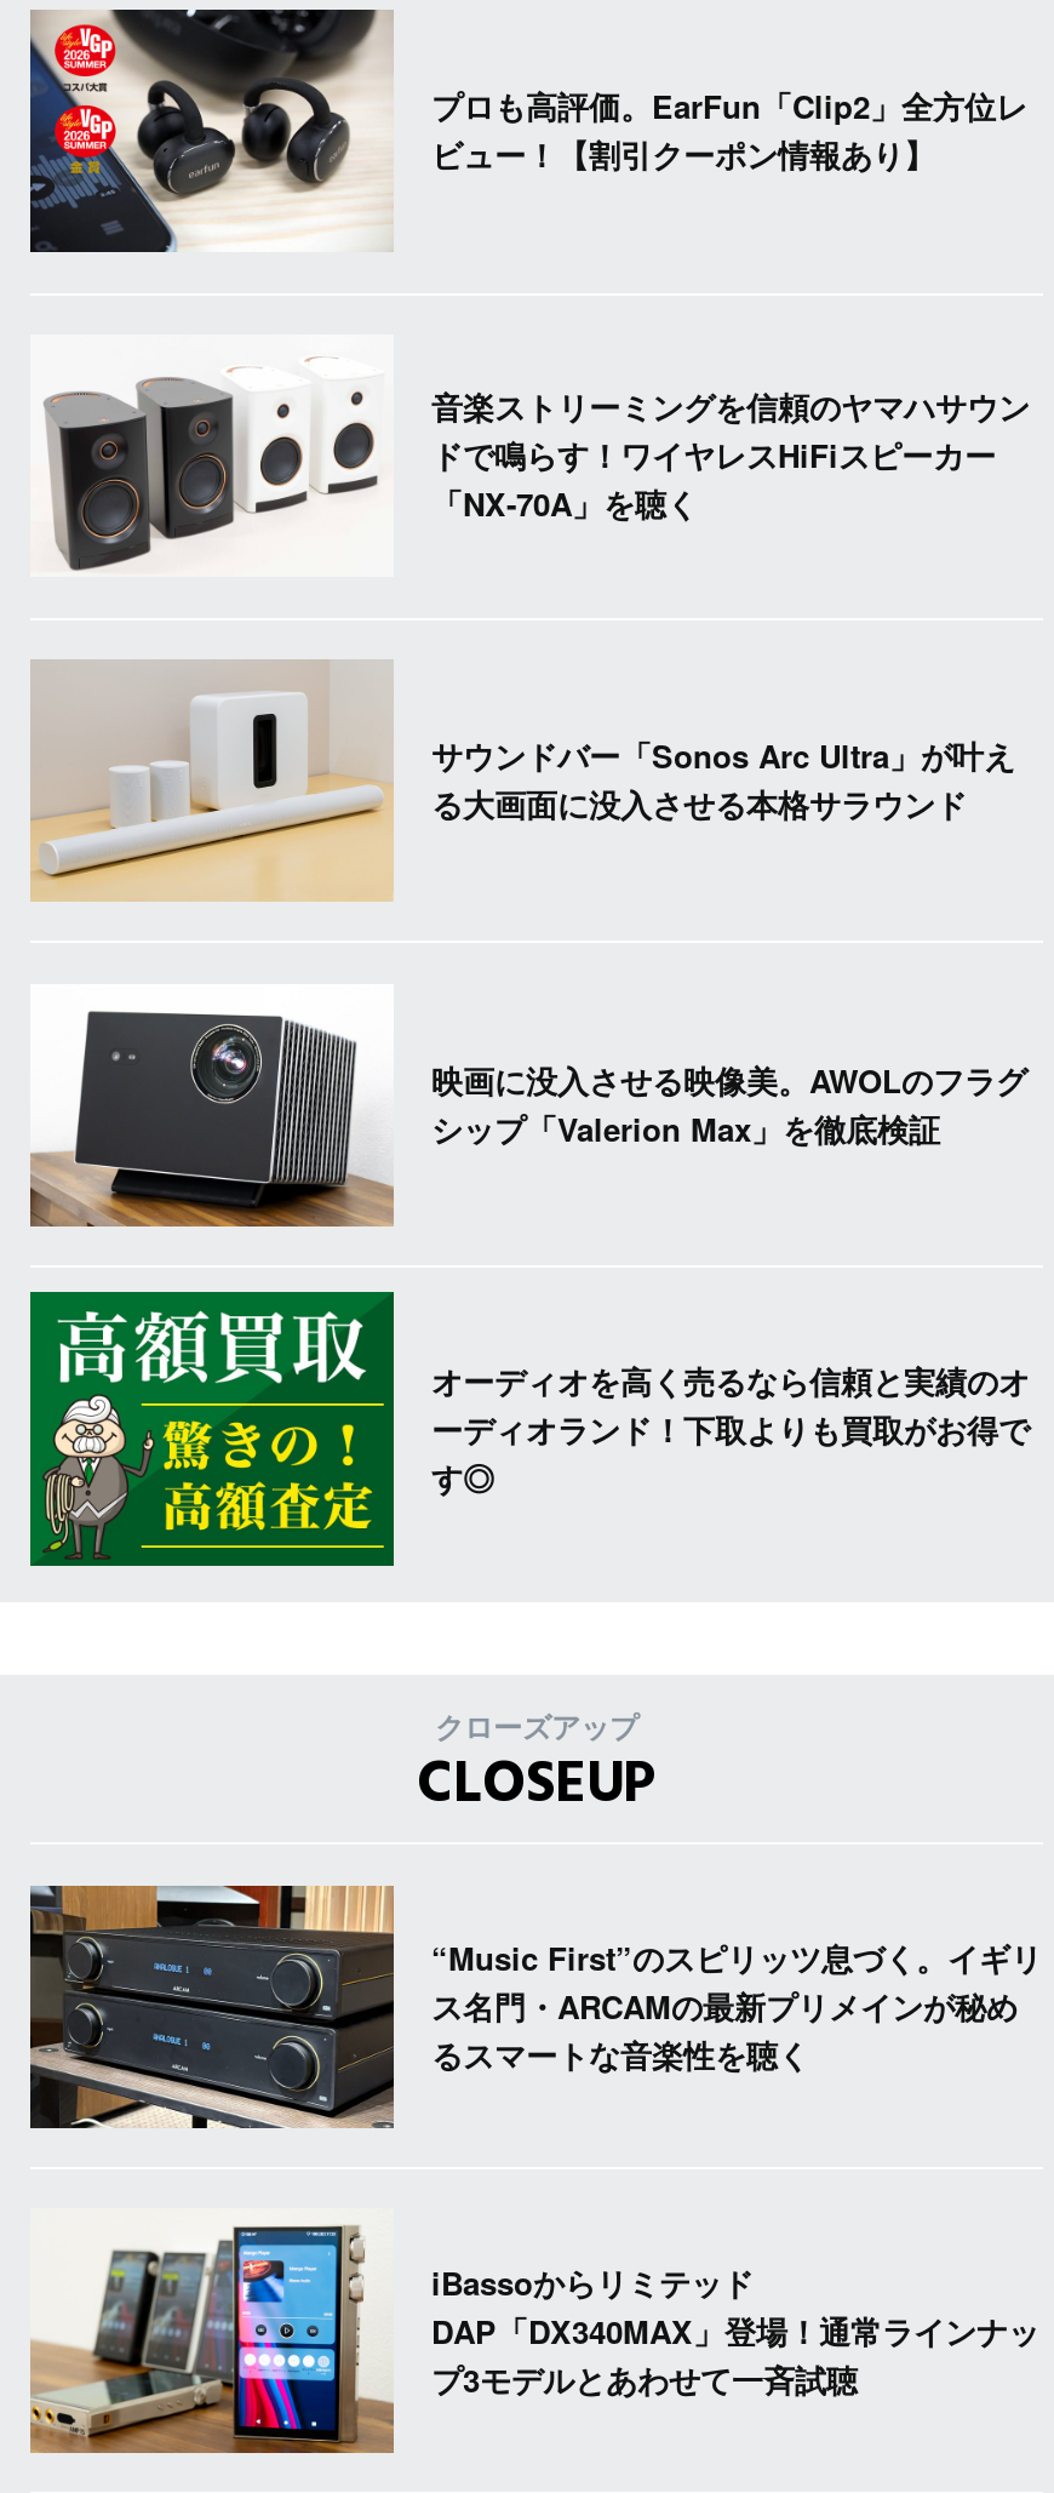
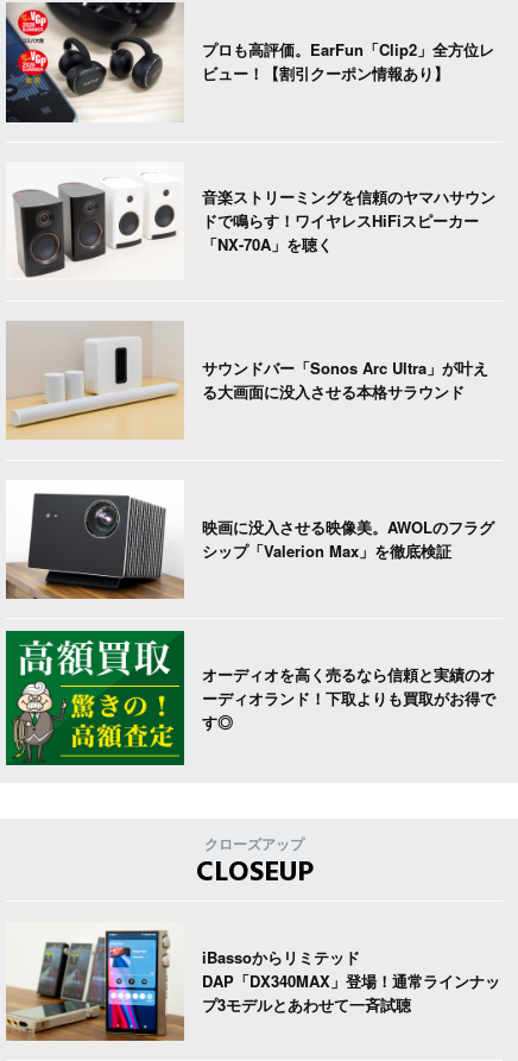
[28,1883,1042,2131] [image] | “Music First”のスピリッツ息づく。イギリ | ス名門・ARCAMの最新プリメインが秘め | るスマートな音楽性を聴く -> none

